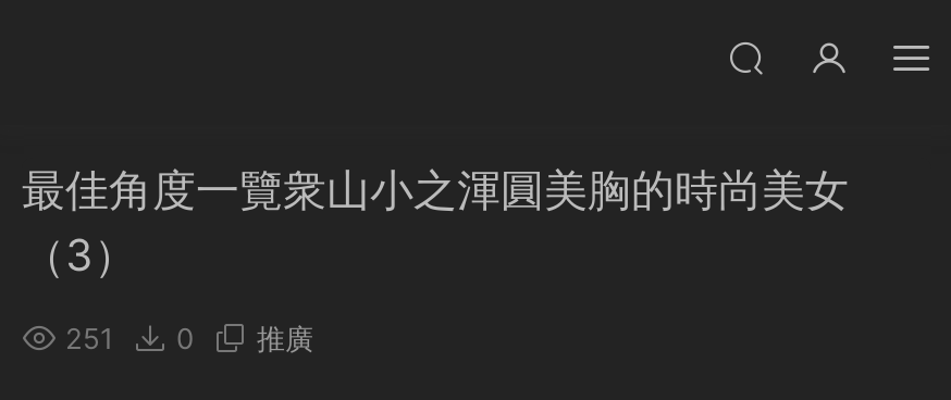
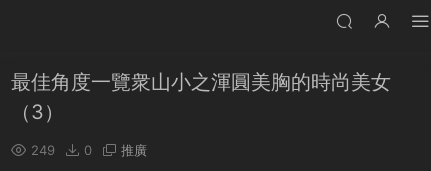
[57,321,313,355] 251 0 推廣 -> [27,142,147,158] 249 0 推廣

